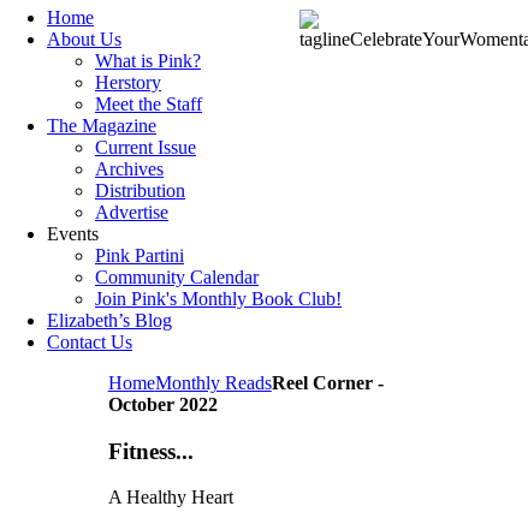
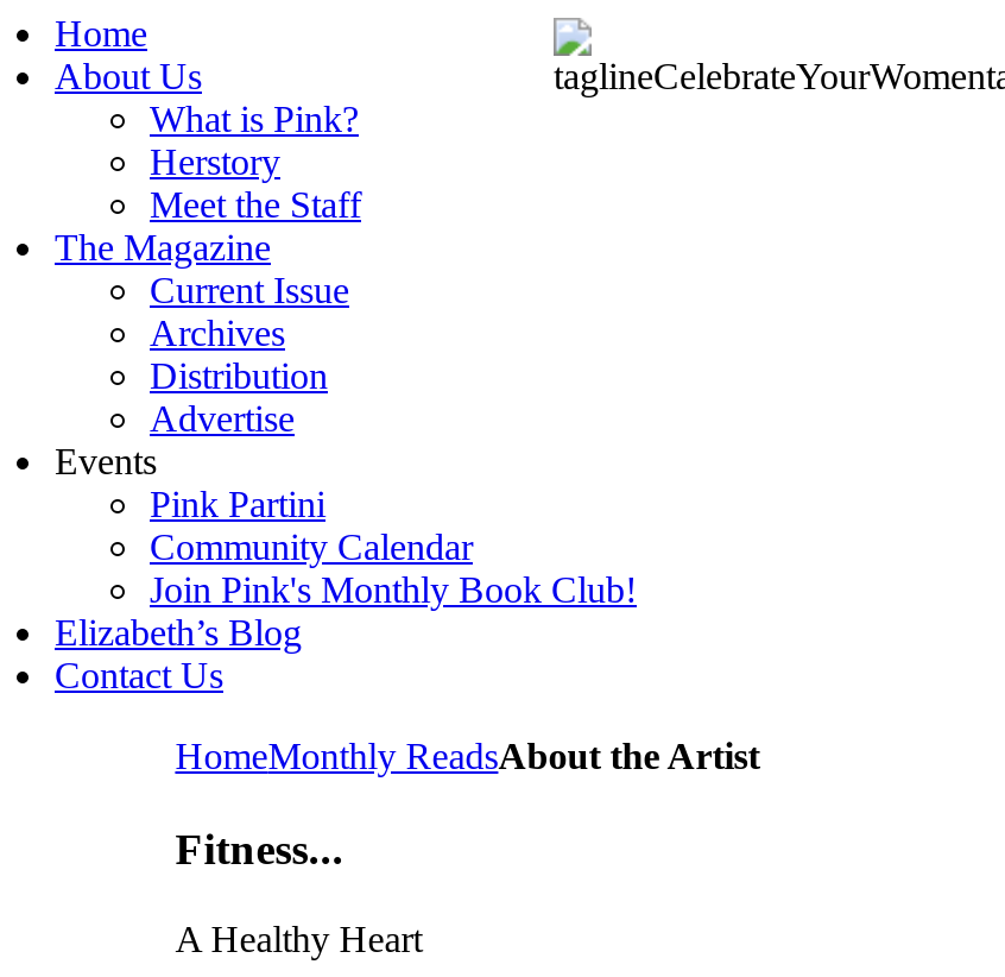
[108,373,383,415] HomeMonthly ReadsReel Corner - | October 2022 -> [175,736,760,776] HomeMonthly ReadsAbout the Artist

